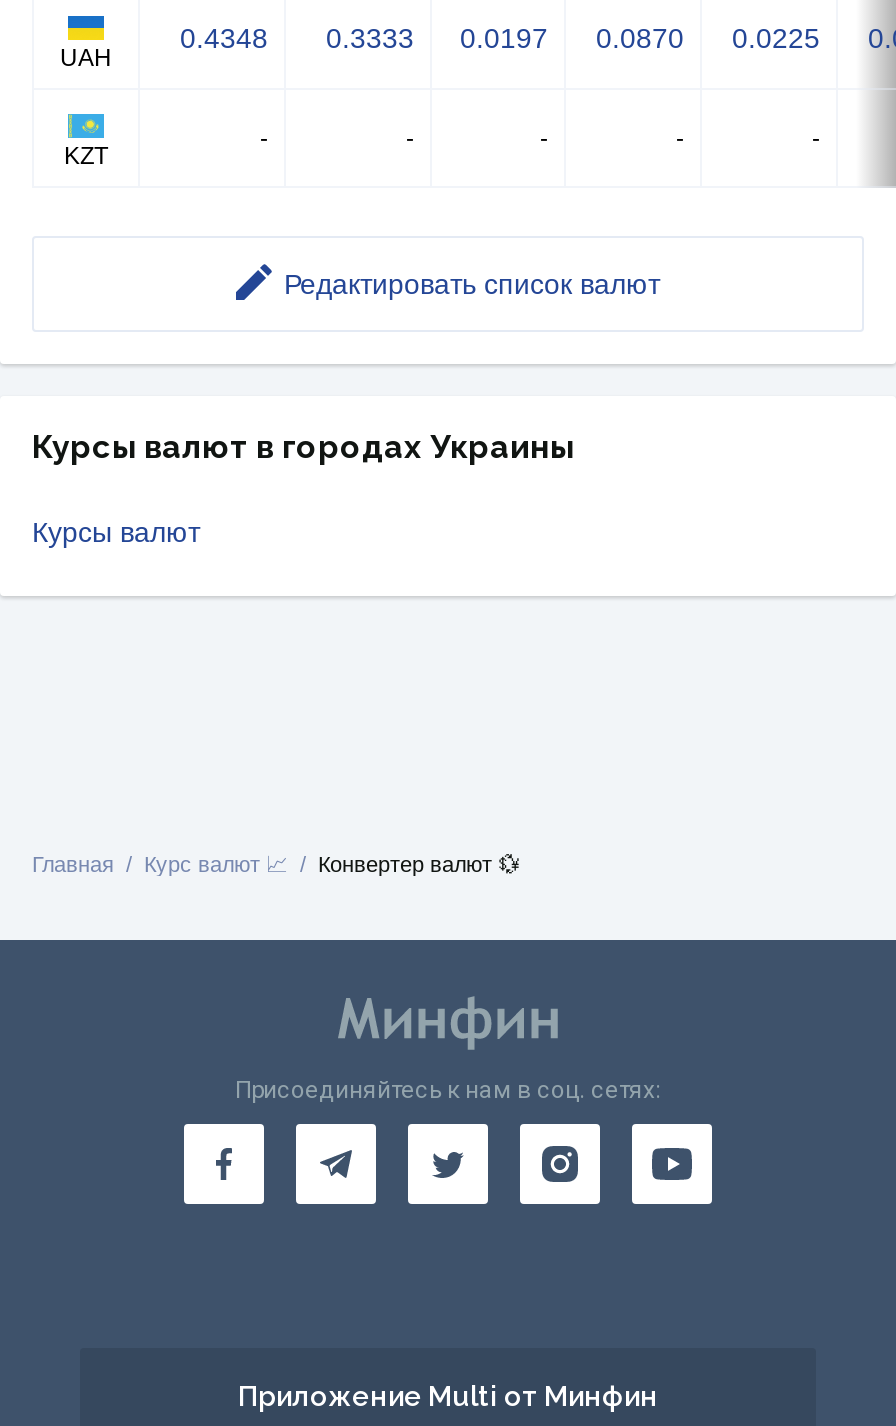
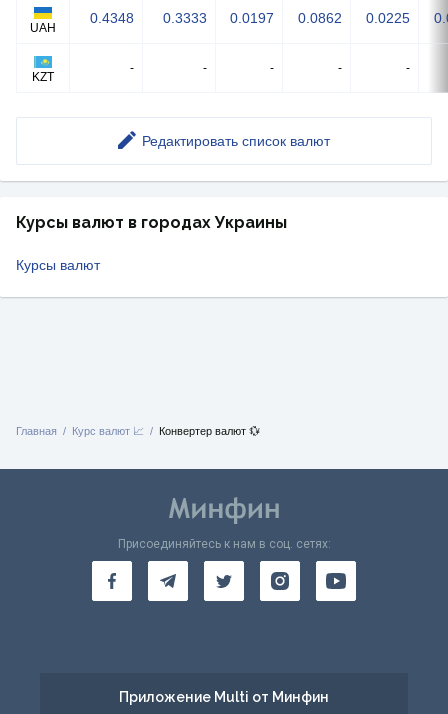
[596,22,684,54] 0.0870 -> [298,10,342,26] 0.0862

